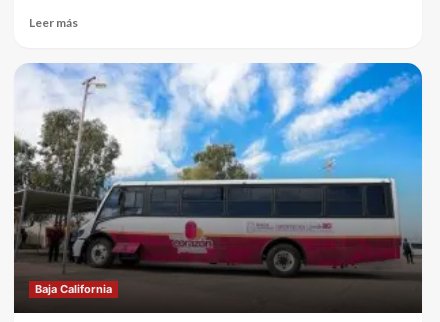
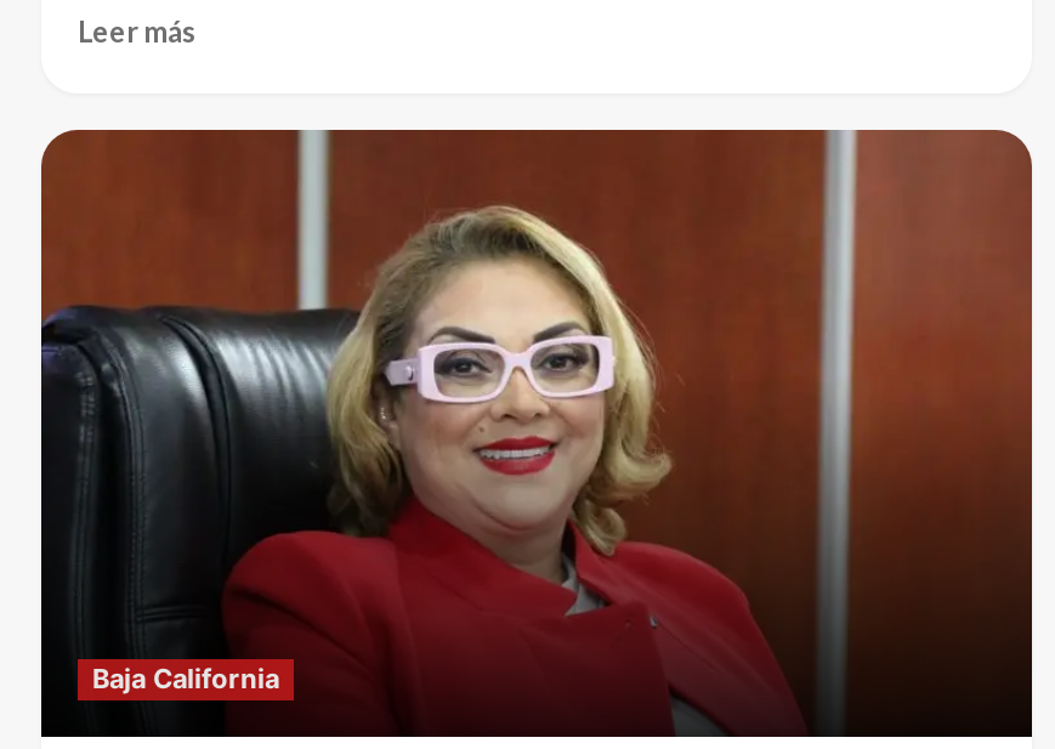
[14,62,423,313] [image] -> [39,126,1034,738] [image]

